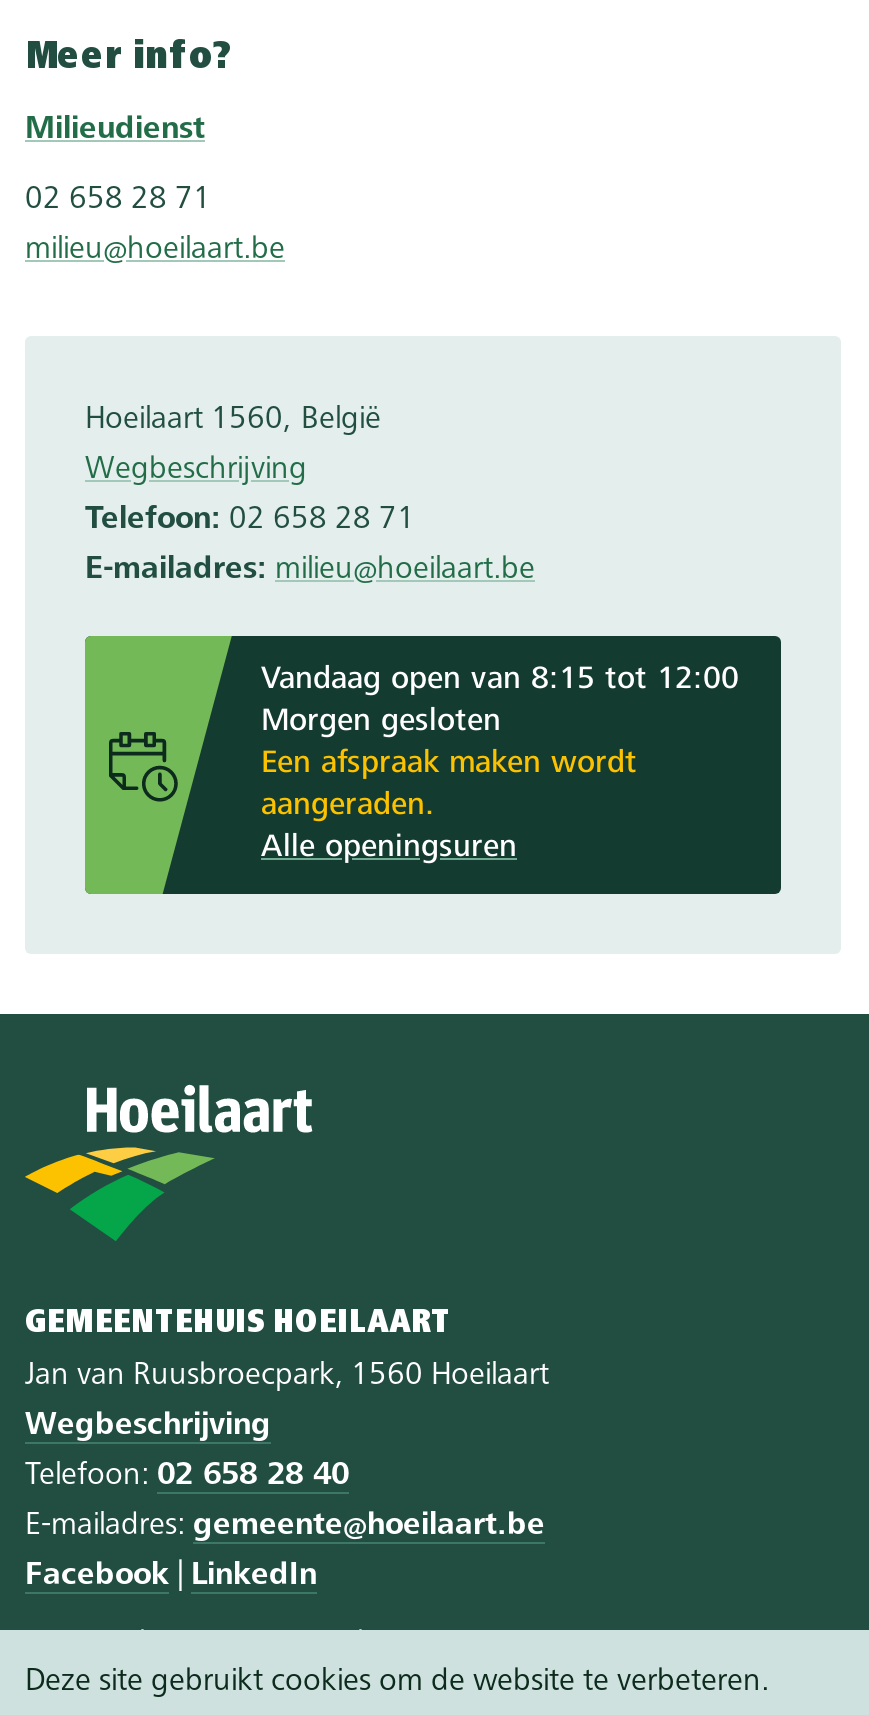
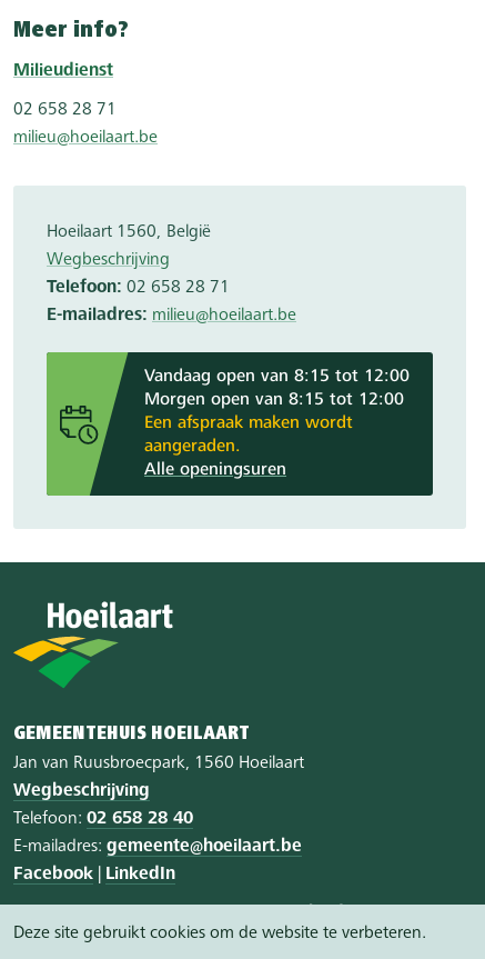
[261,706,501,738] Morgen gesloten -> [144,391,404,409] Morgen open van 8:15 tot 12:00

